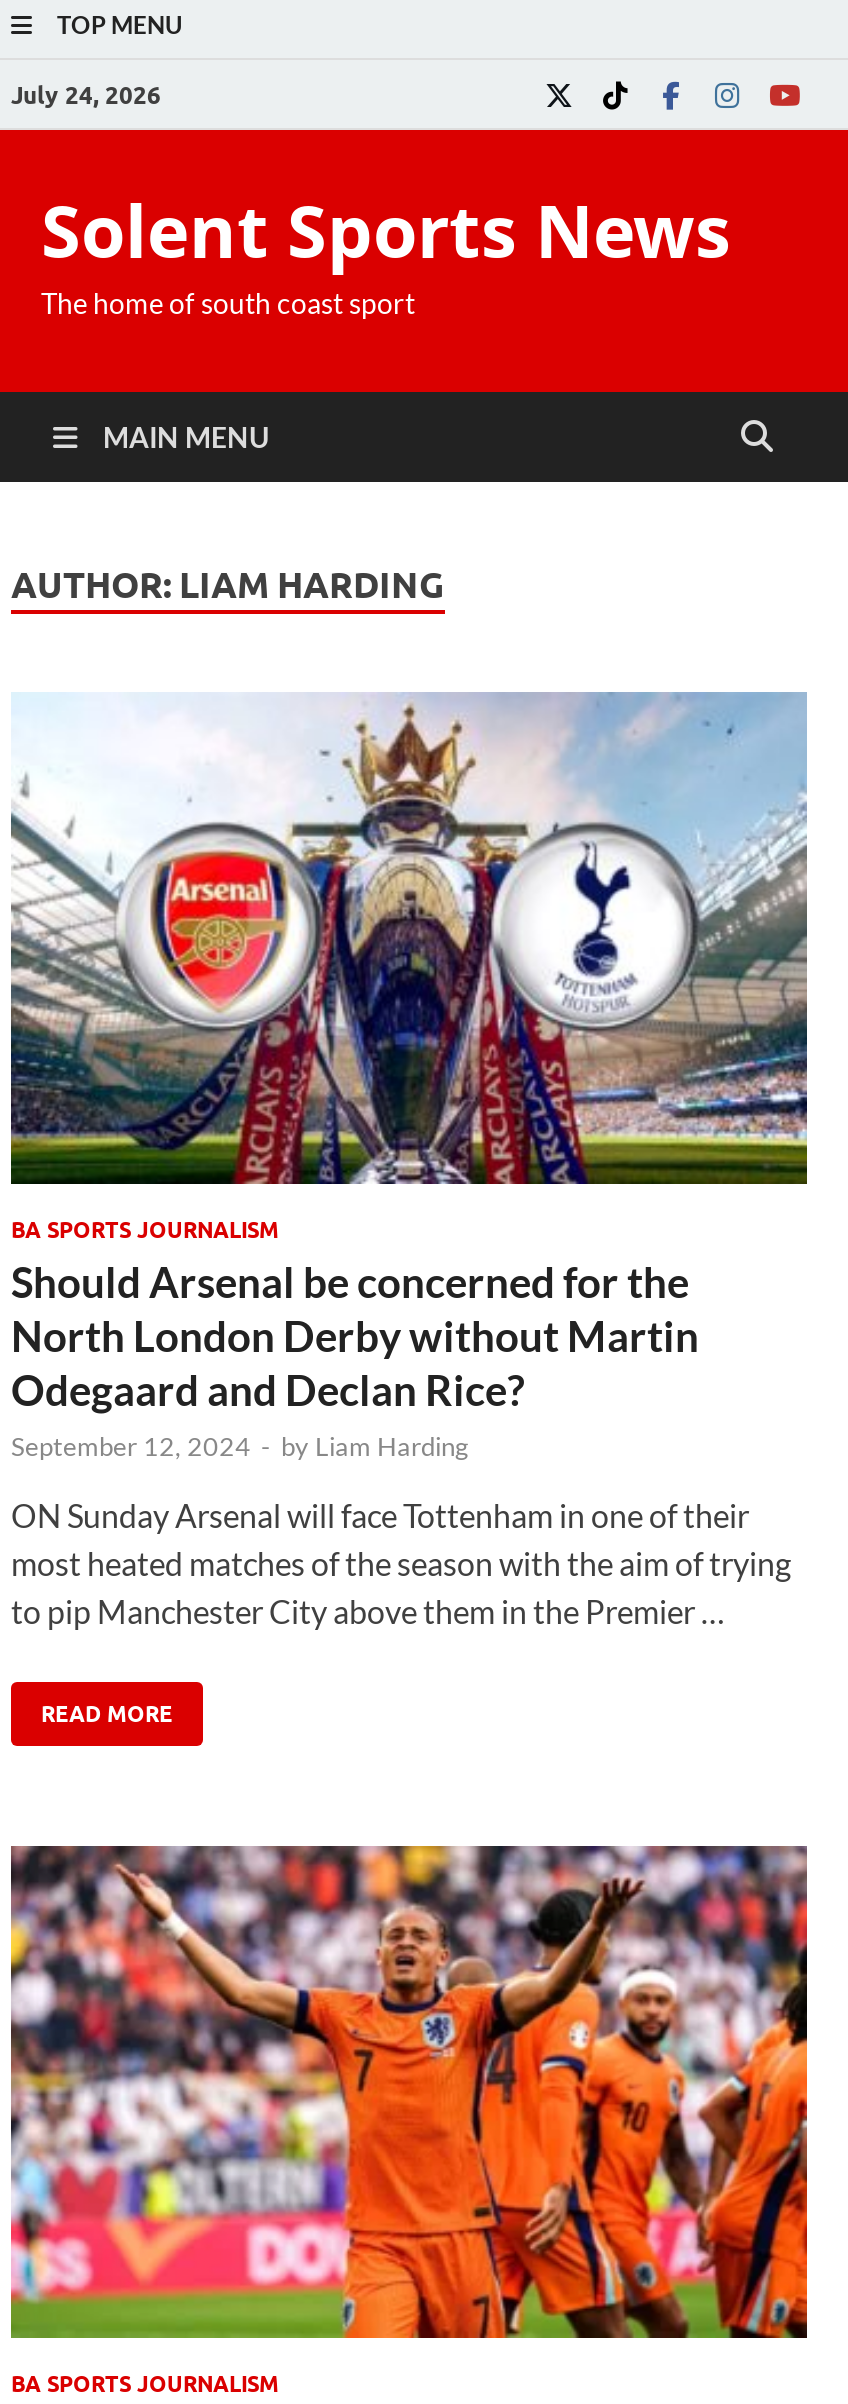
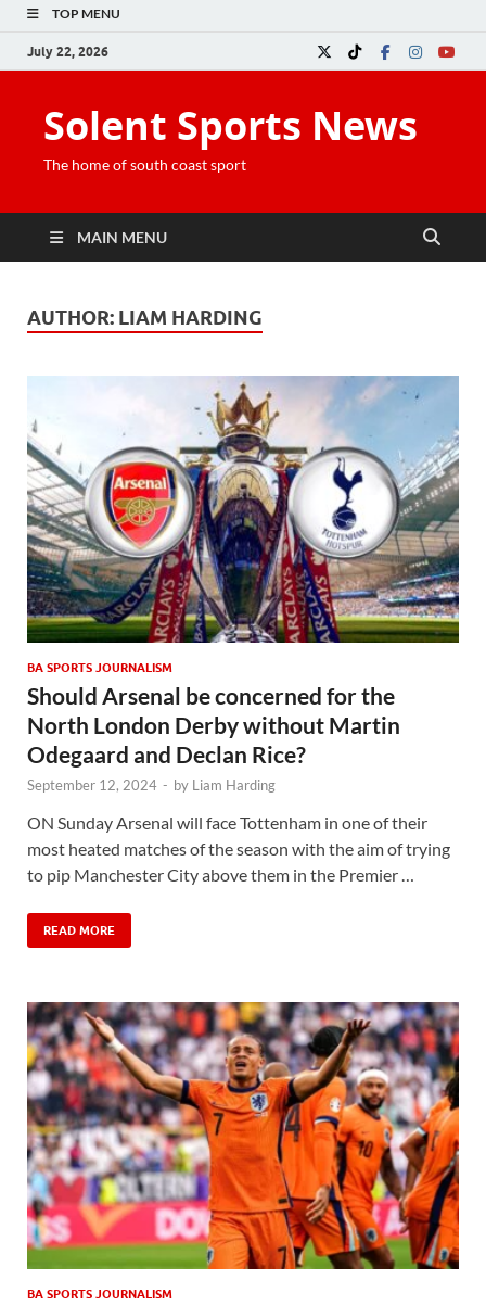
[11,79,161,109] July 24, 2026 -> [27,43,108,59] July 22, 2026

